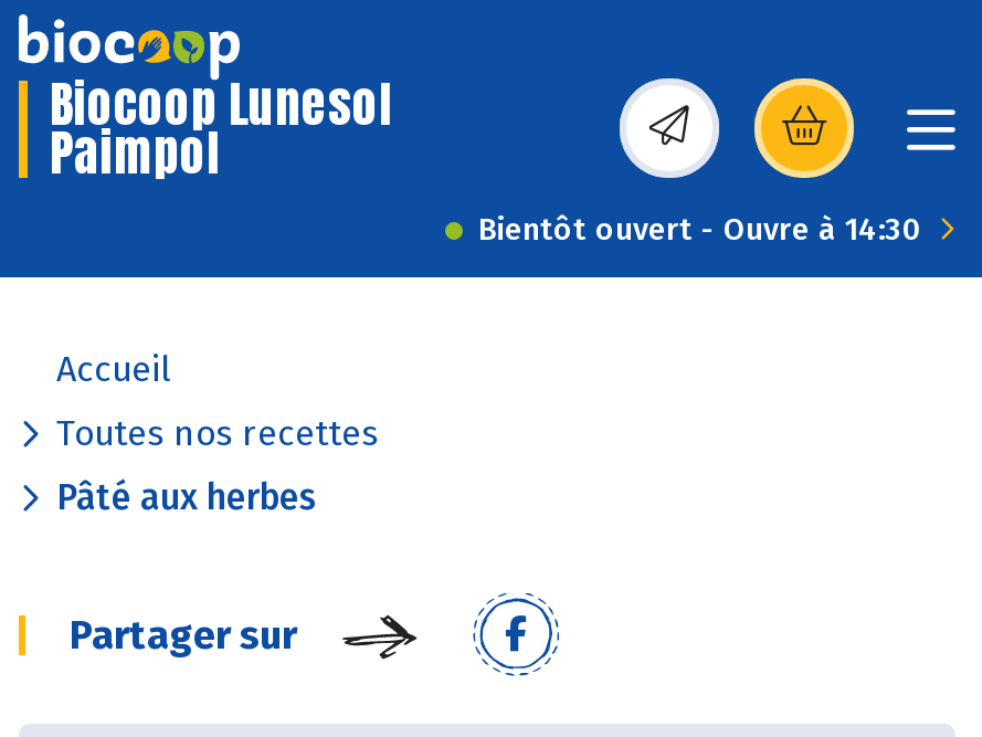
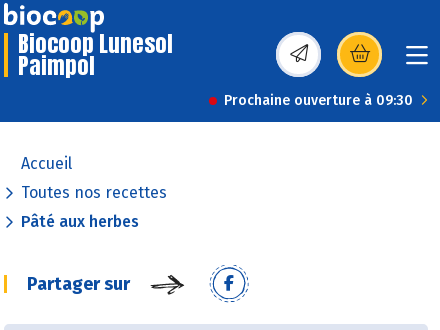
[478,211,922,249] Bientôt ouvert - Ouvre à 14:30 -> [224,92,413,109] Prochaine ouverture à 09:30

